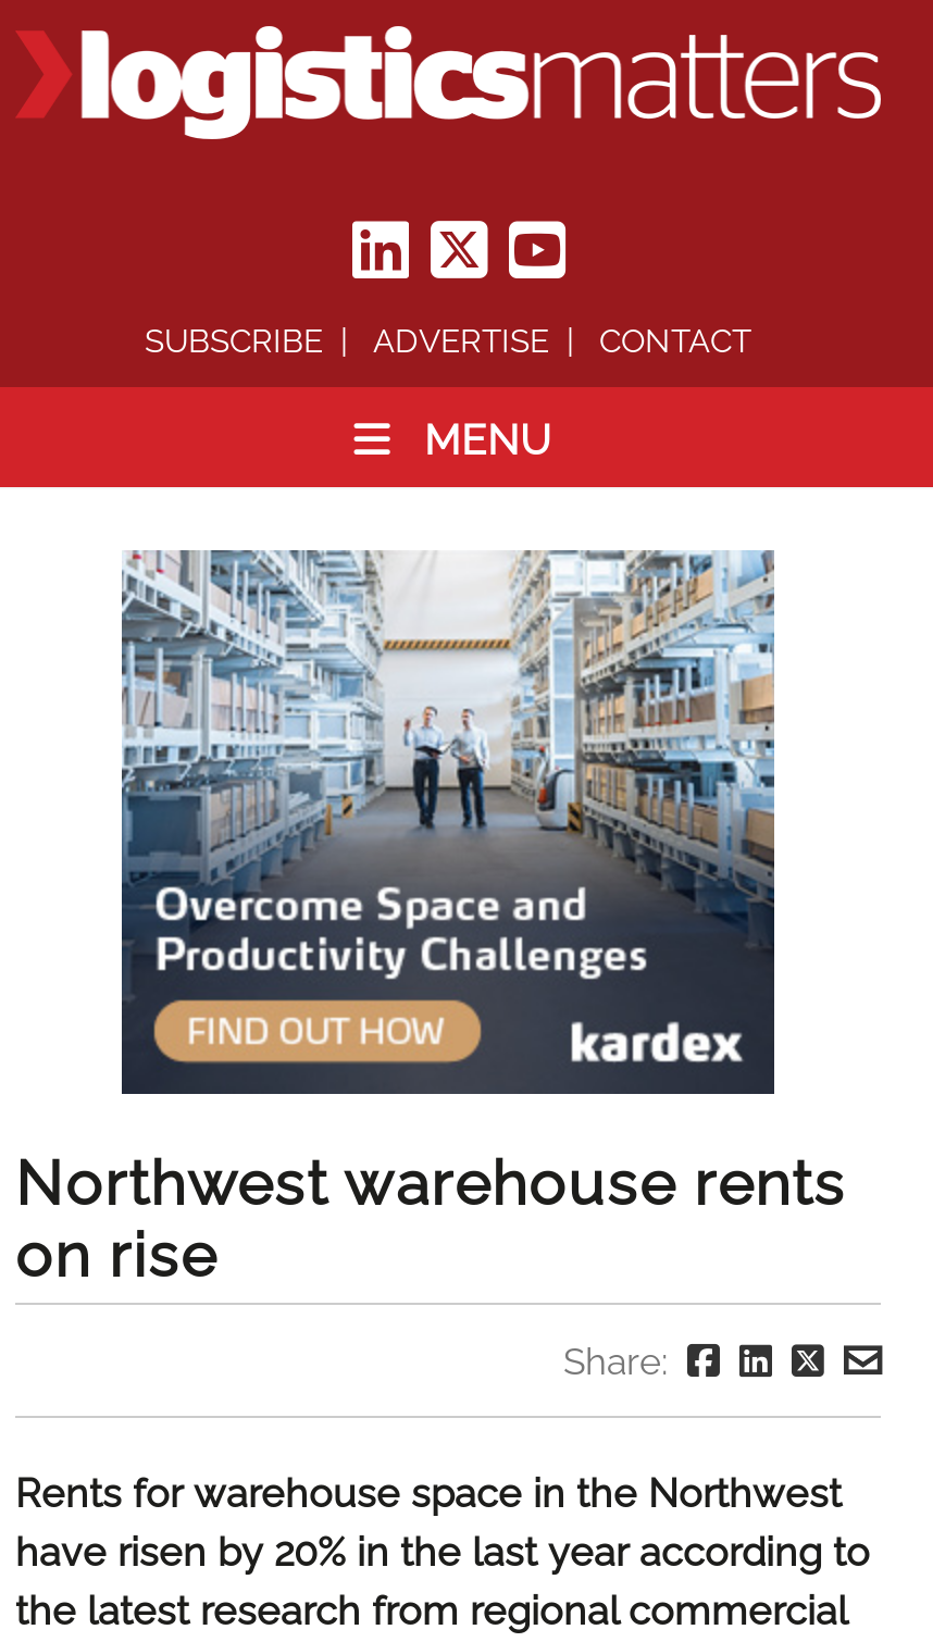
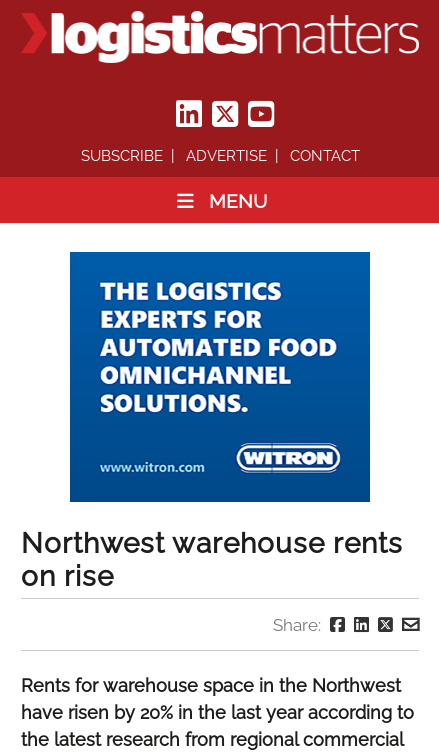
[120,548,776,1094] [image] -> [69,251,371,502] [image]

